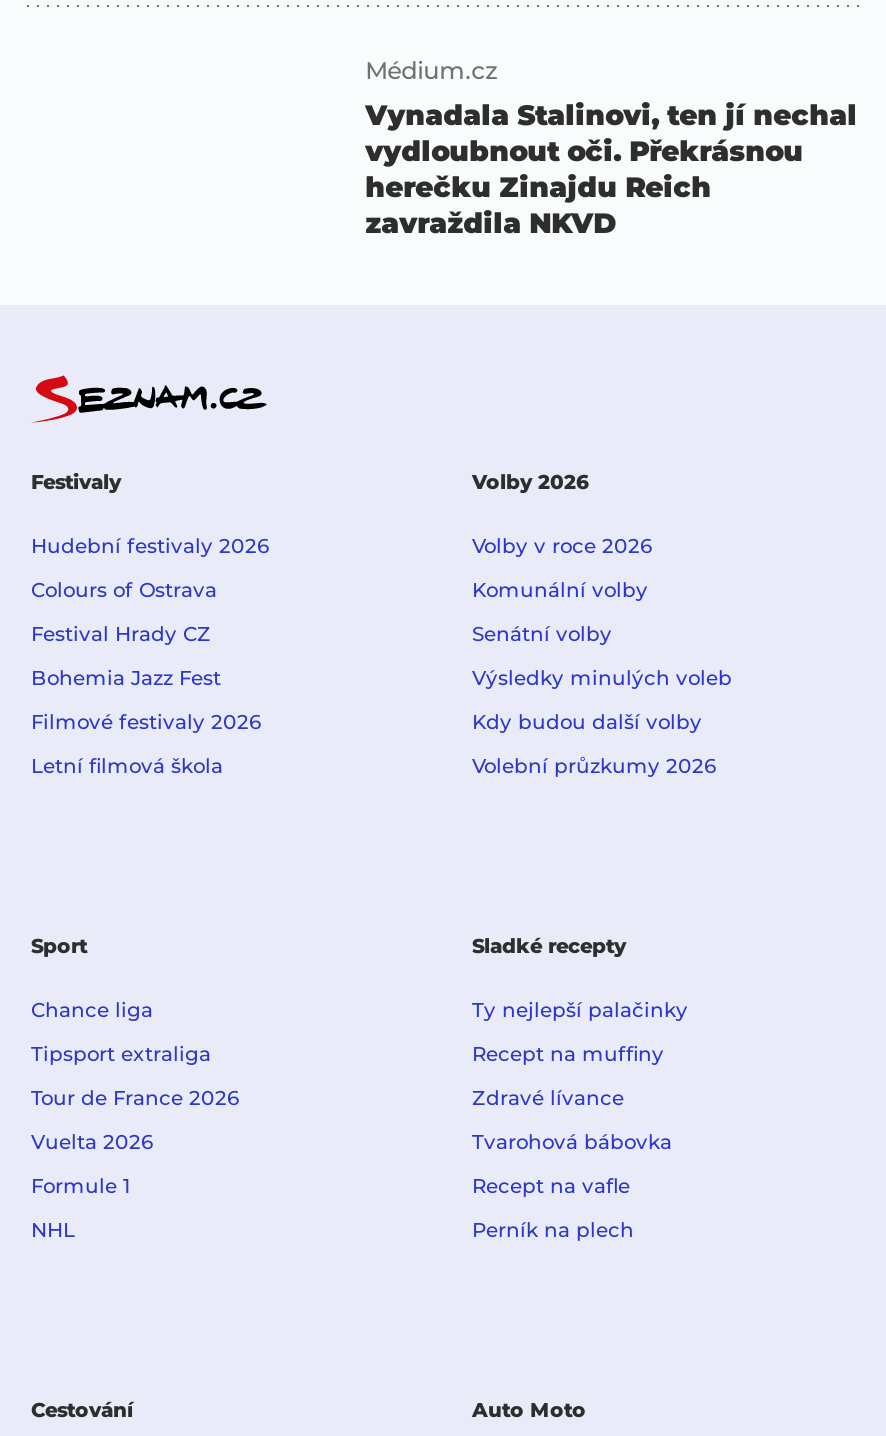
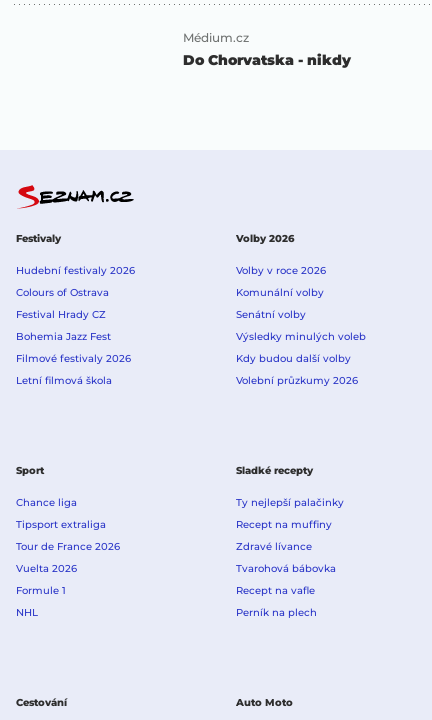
[365,97,857,241] Vynadala Stalinovi, ten jí nechal | vydloubnout oči. Překrásnou | herečku Zinajdu Reich | zavraždila NKVD -> [183,51,351,69] Do Chorvatska - nikdy

